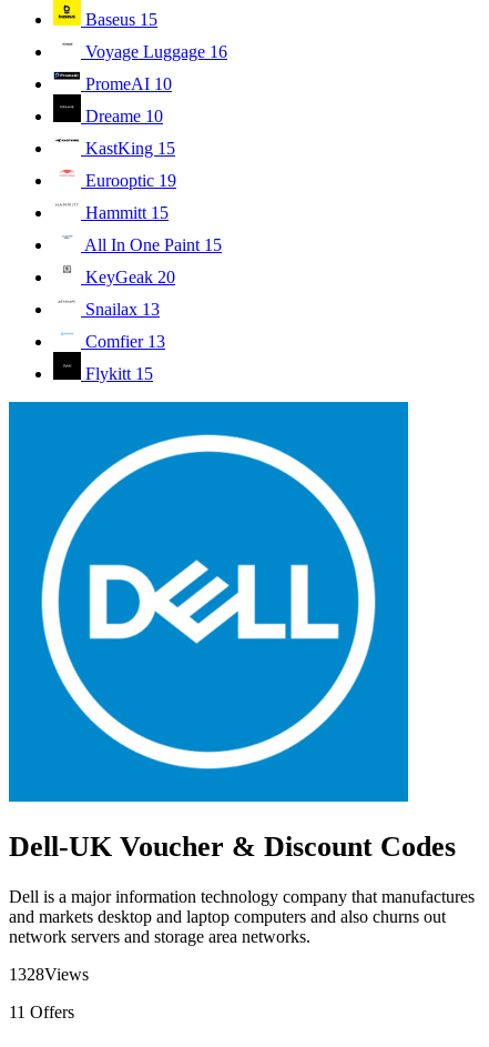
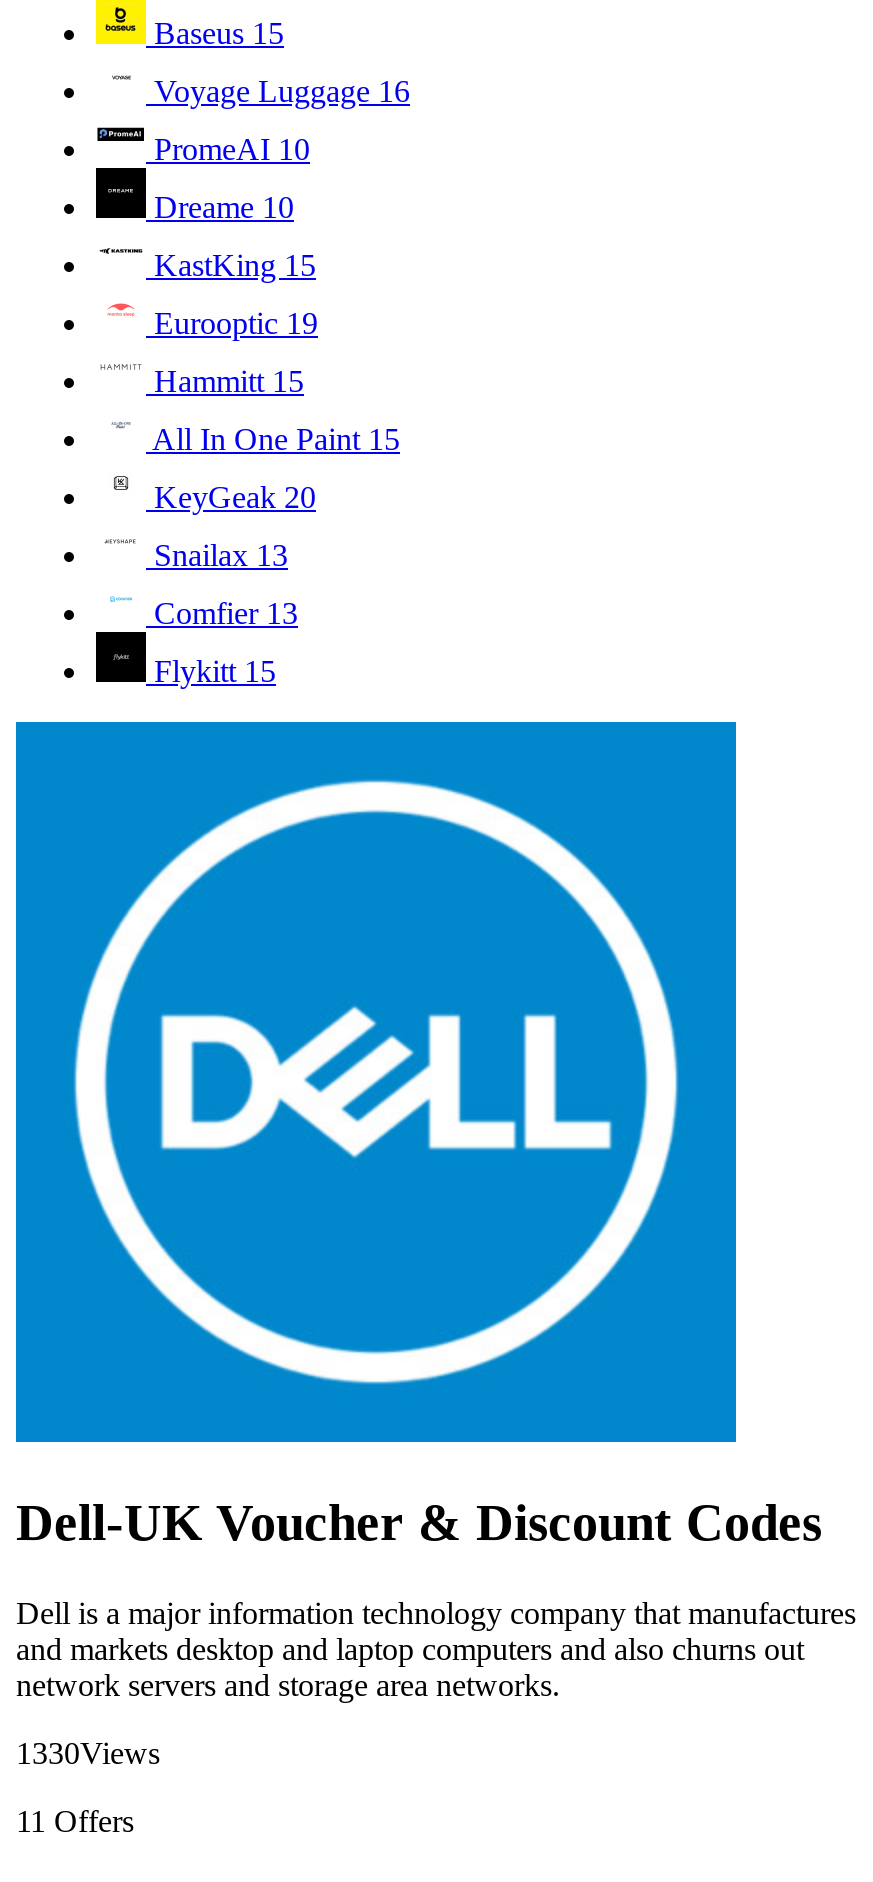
[9,965,89,984] 1328Views -> [16,1736,160,1770] 1330Views

